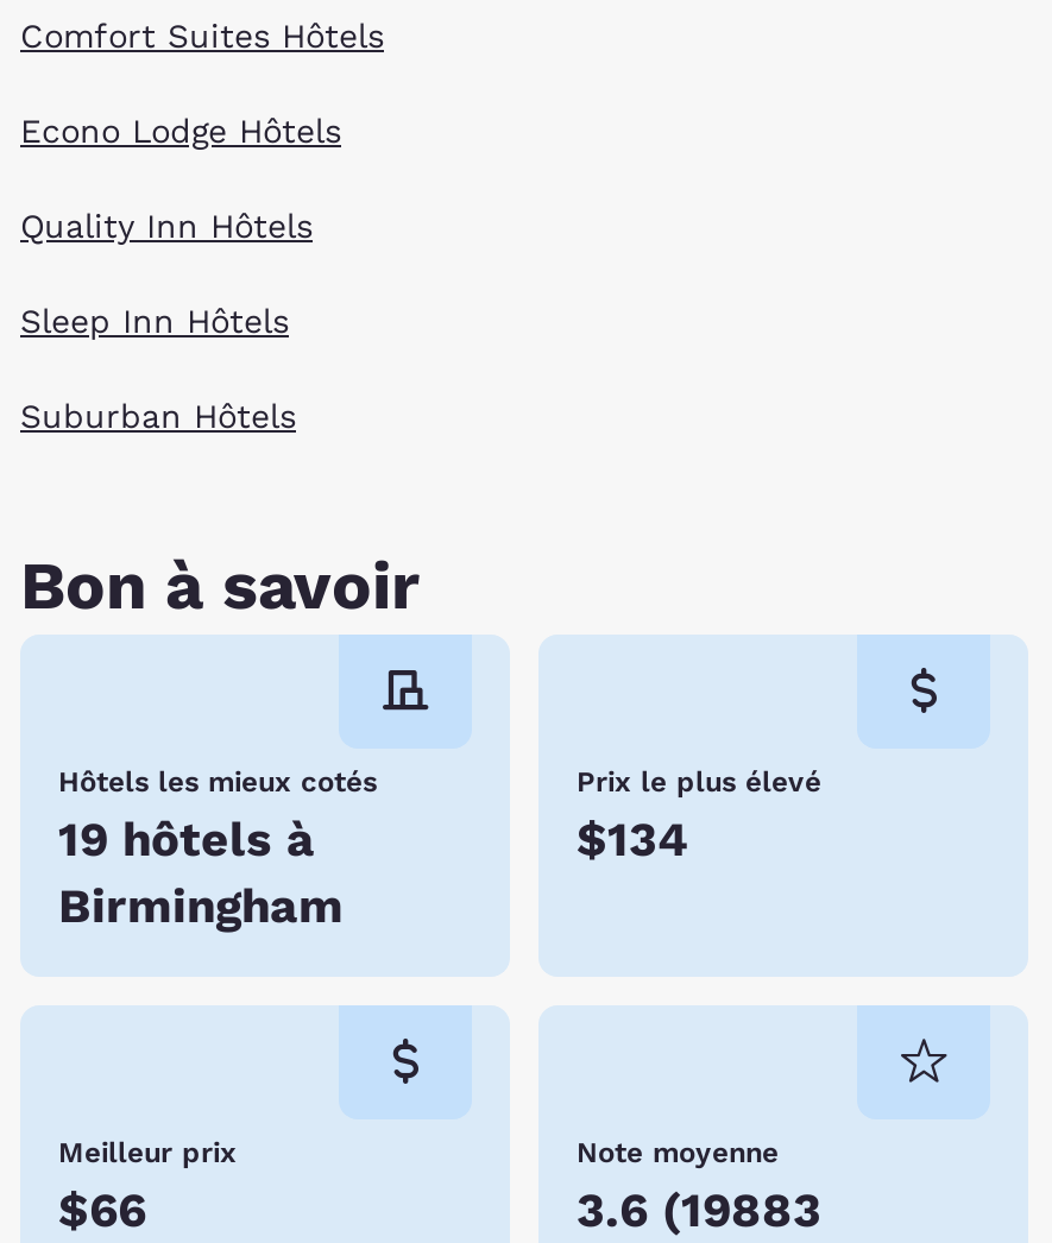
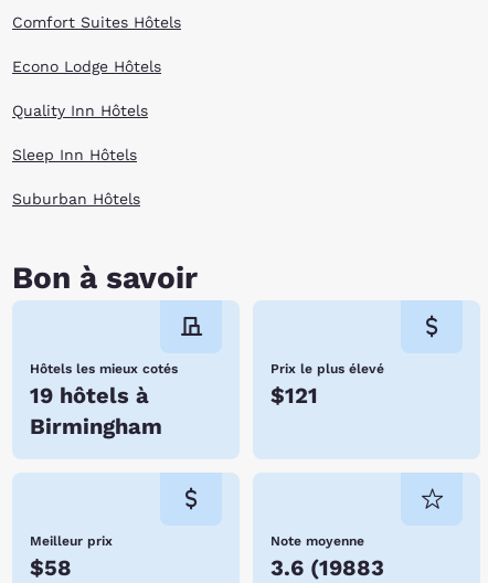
[577,810,688,867] $134 -> [270,382,318,409] $121
[58,1181,146,1238] $66 -> [30,554,72,581] $58

